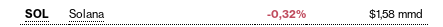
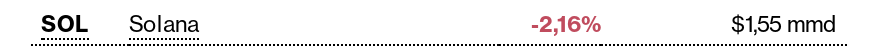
[267,6,306,20] -0,32% -> [531,10,601,38] -2,16%
[369,6,423,20] $1,58 mmd -> [731,10,837,38] $1,55 mmd

